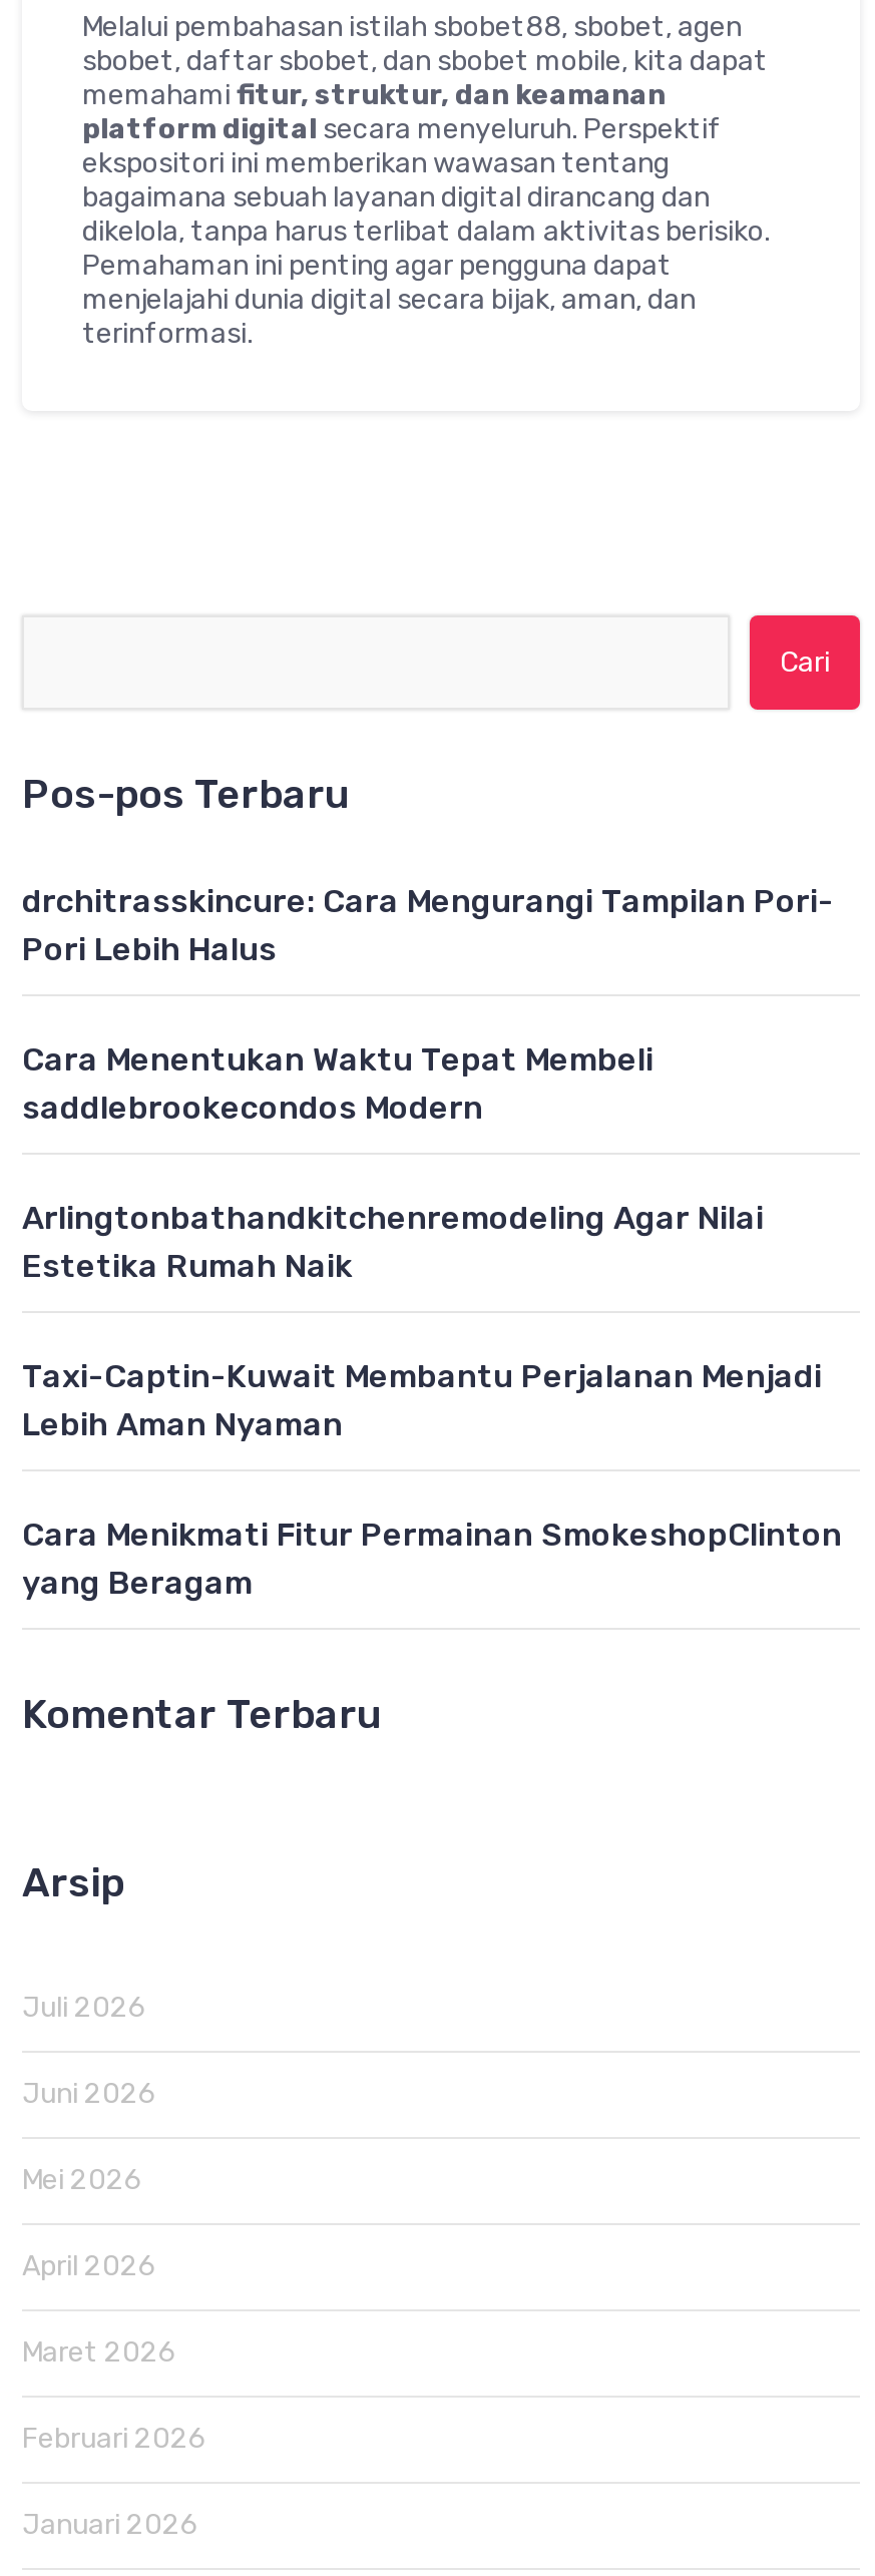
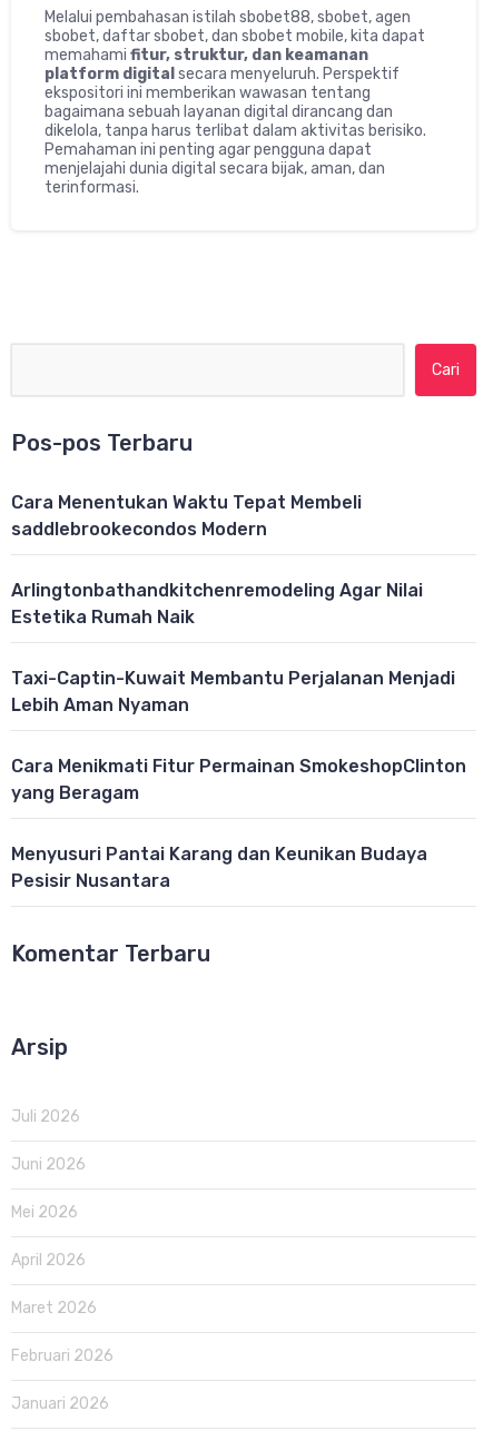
[22,882,834,968] drchitrasskincure: Cara Mengurangi Tampilan Pori- | Pori Lebih Halus -> none
moved [22,1040,842,1602] -> [11,492,466,803]: Cara Menentukan Waktu Tepat Membeli | saddlebrookecondos Modern | Arlingtonbathandkitchenremodeling Agar Nilai | Estetika Rumah Naik | Taxi-Captin-Kuwait Membantu Perjalanan Menjadi | Lebih Aman Nyaman | Cara Menikmati Fitur Permainan SmokeshopClinton | yang Beragam
none -> [11,843,427,891] Menyusuri Pantai Karang dan Keunikan Budaya | Pesisir Nusantara

